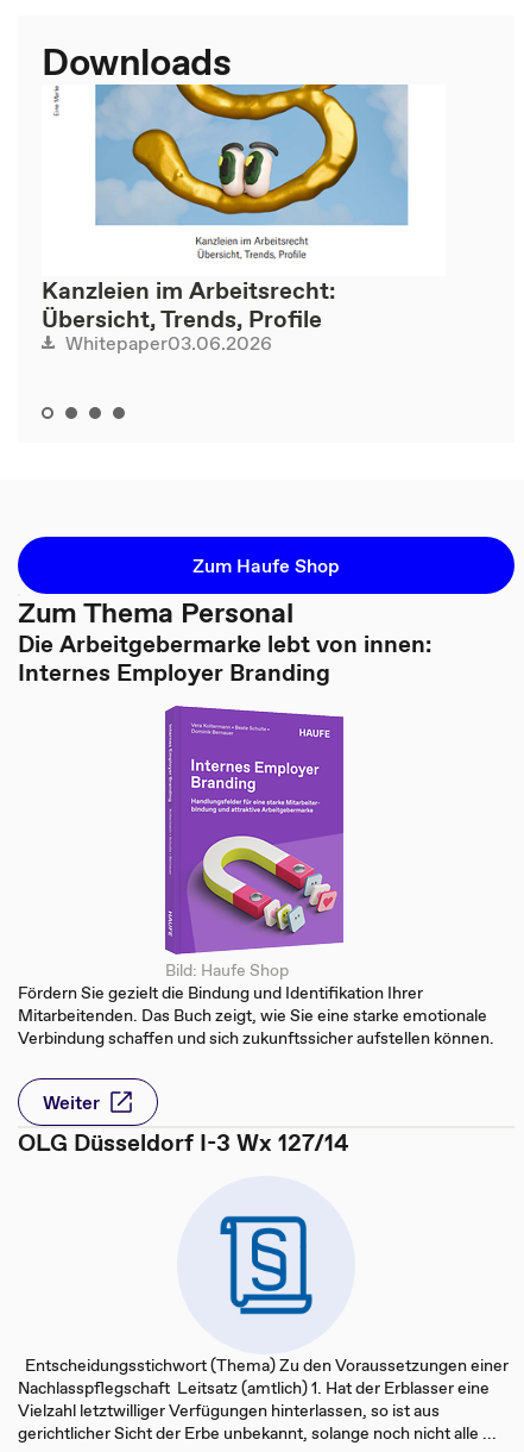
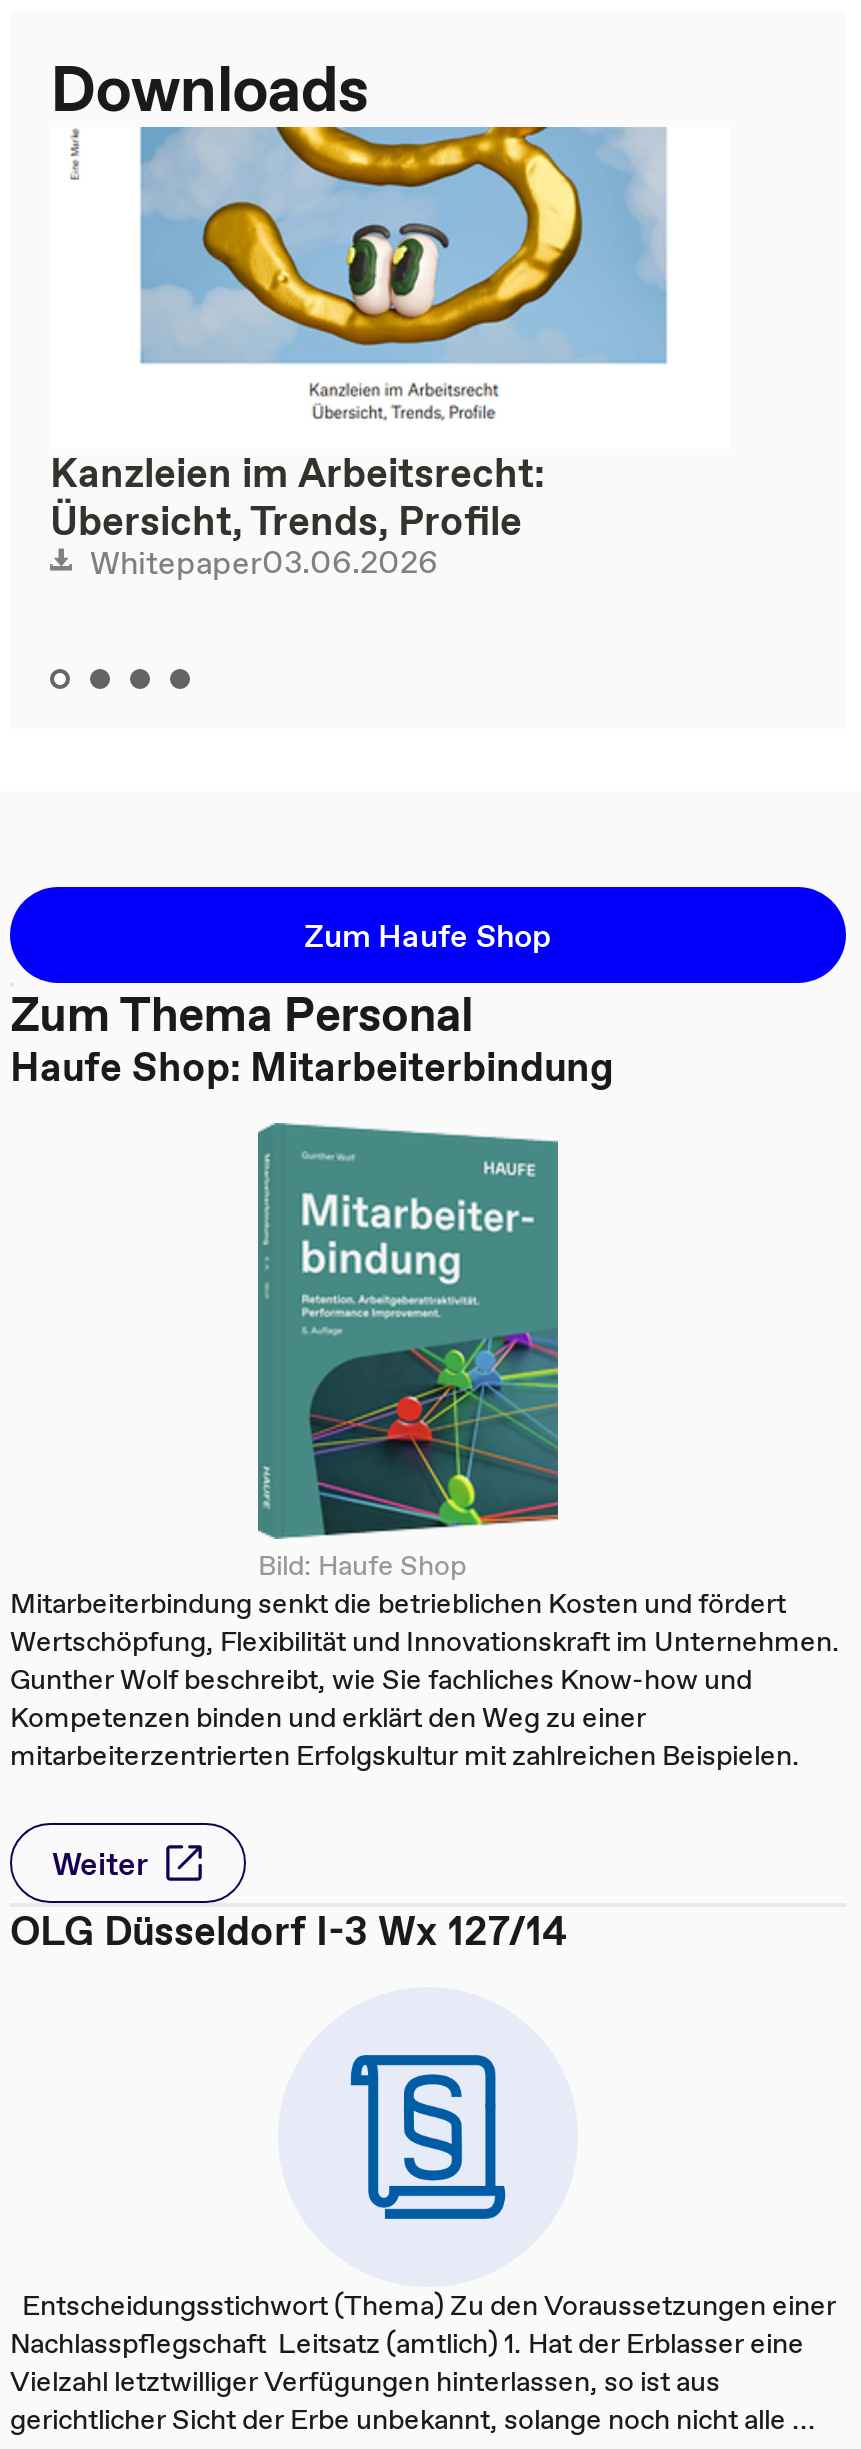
[18,627,431,689] Die Arbeitgebermarke lebt von innen: | Internes Employer Branding -> [10,1039,614,1095] Haufe Shop: Mitarbeiterbindung
[18,706,494,1050] [image] | Fördern Sie gezielt die Bindung und Identifikation Ihrer | Mitarbeitenden. Das Buch zeigt, wie Sie eine starke emotionale | Verbindung schaffen und sich zukunftssicher aufstellen können. -> [10,1159,840,1775] [image] | Mitarbeiterbindung senkt die betrieblichen Kosten und fördert | Wertschöpfung, Flexibilität und Innovationskraft im Unternehmen. | Gunther Wolf beschreibt, wie Sie fachliches Know-how und | Kompetenzen binden und erklärt den Weg zu einer | mitarbeiterzentrierten Erfolgskultur mit zahlreichen Beispielen.
moved [165,958,289,982] -> [258,1545,466,1585]: Bild: Haufe Shop

